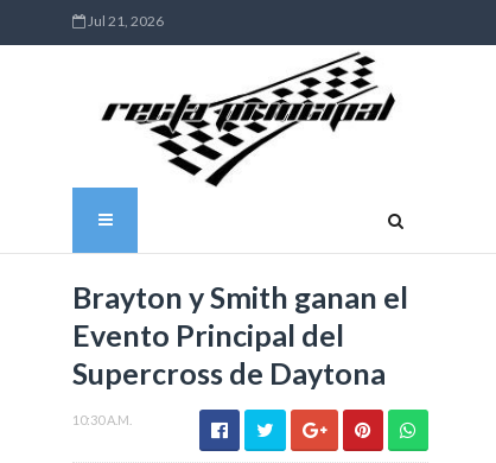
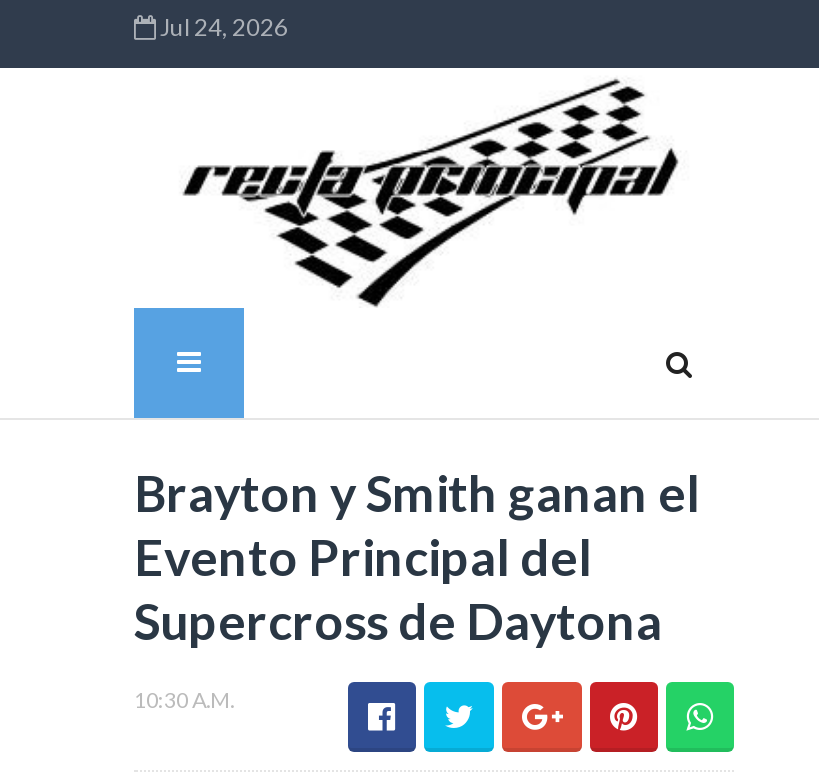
[88,12,164,30] Jul 21, 2026 -> [160,12,288,42] Jul 24, 2026

